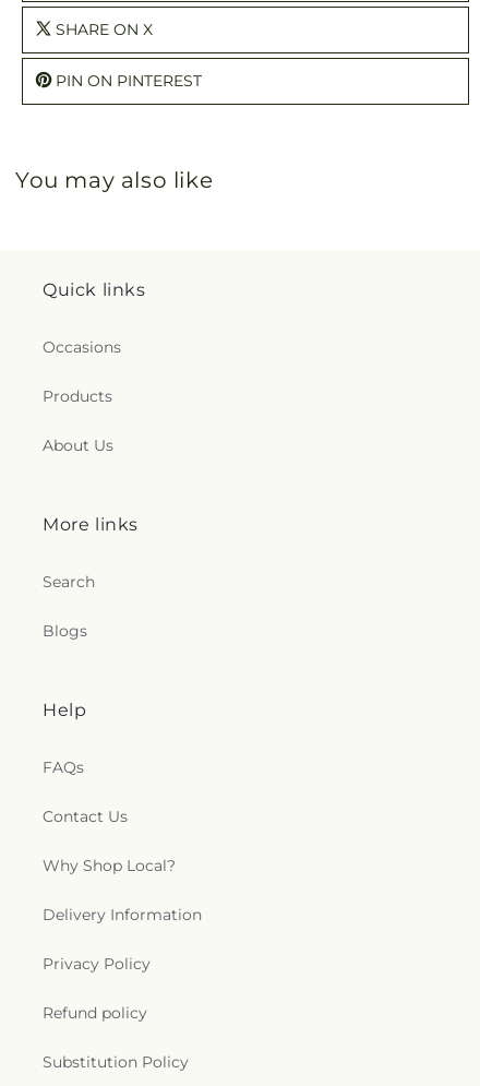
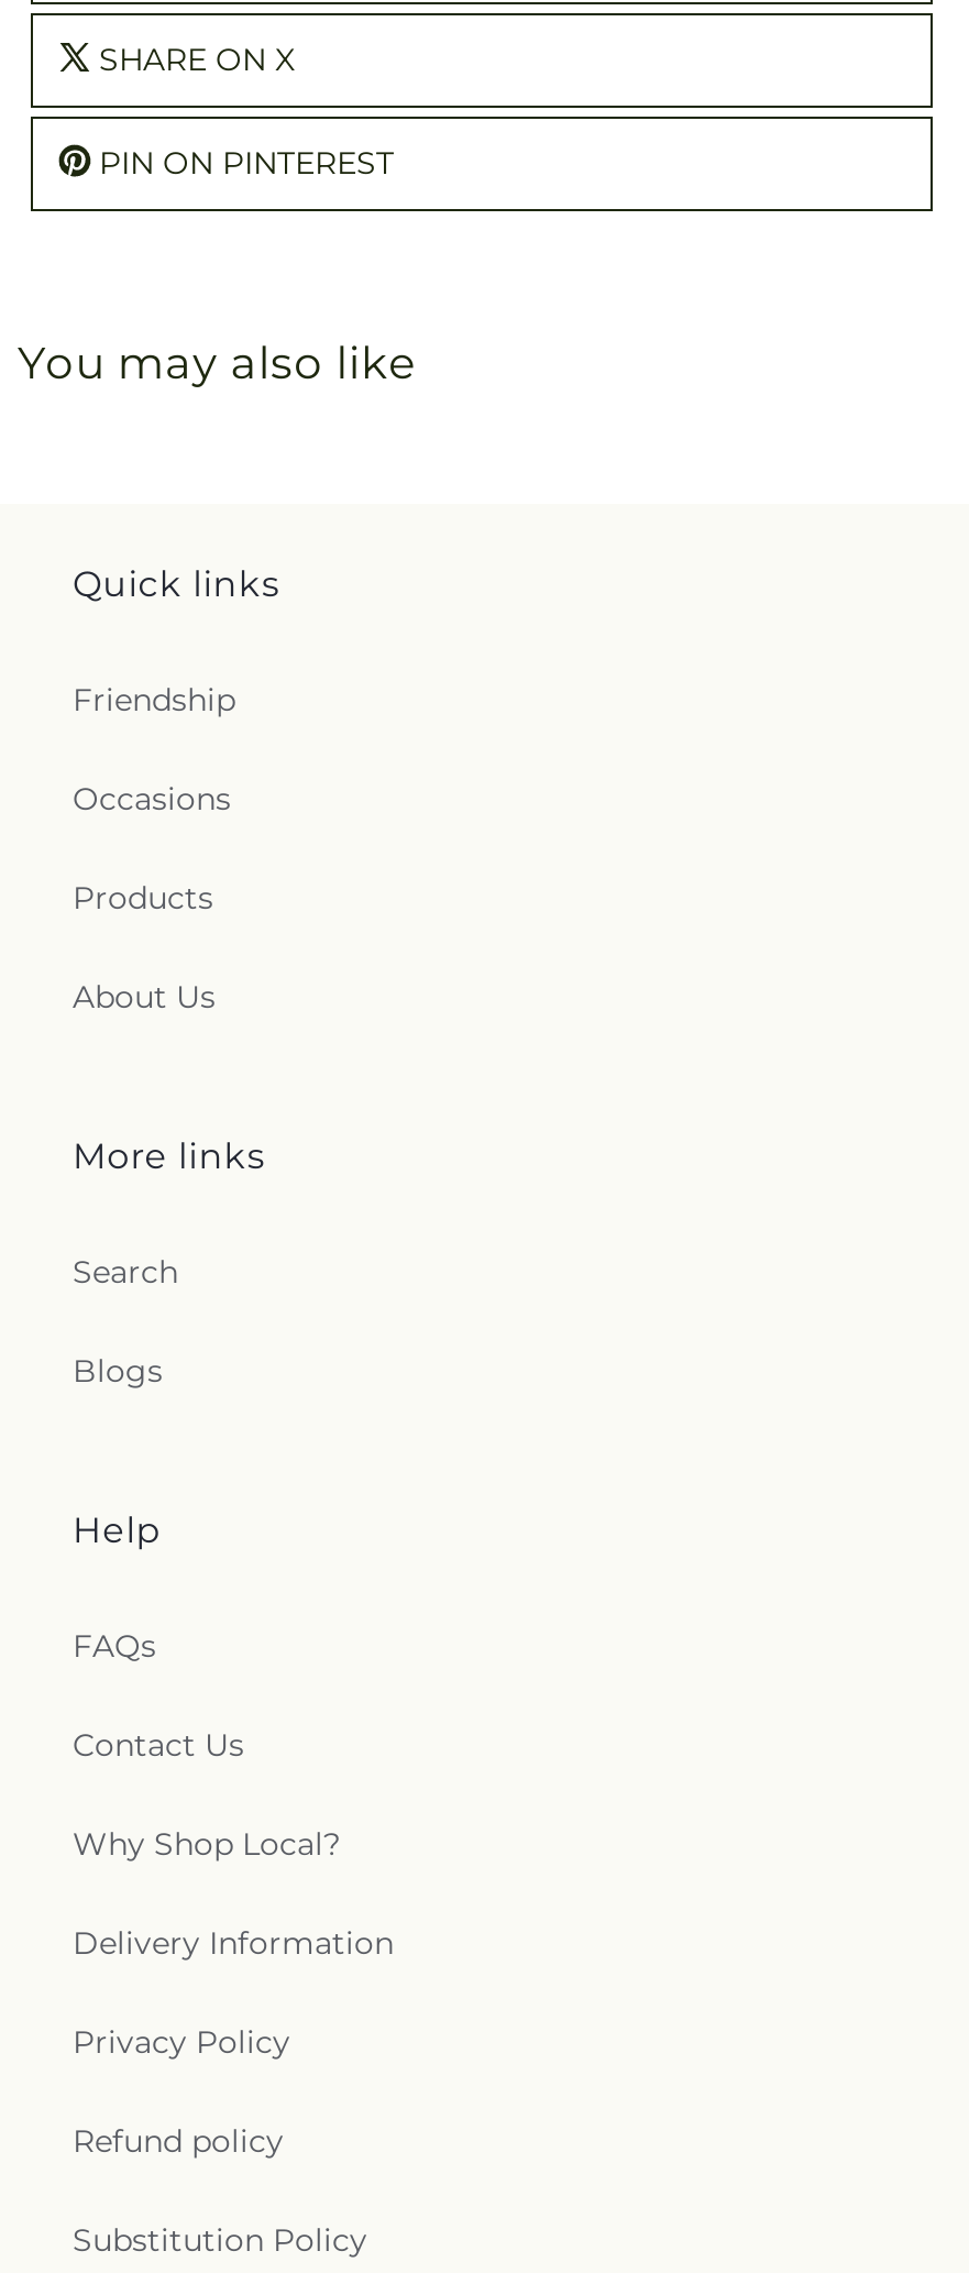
none -> [73,680,235,720] Friendship

